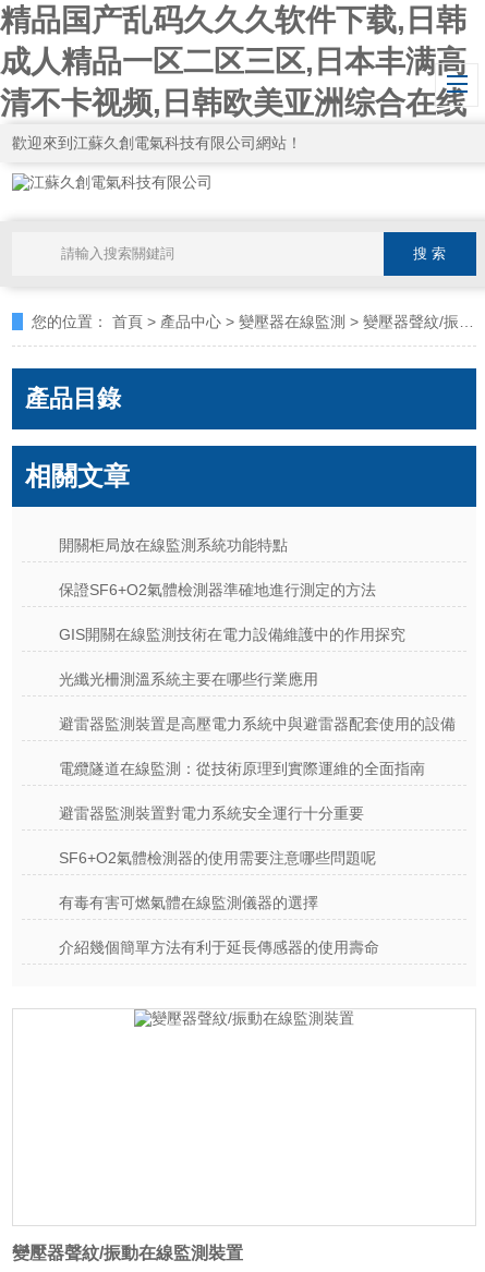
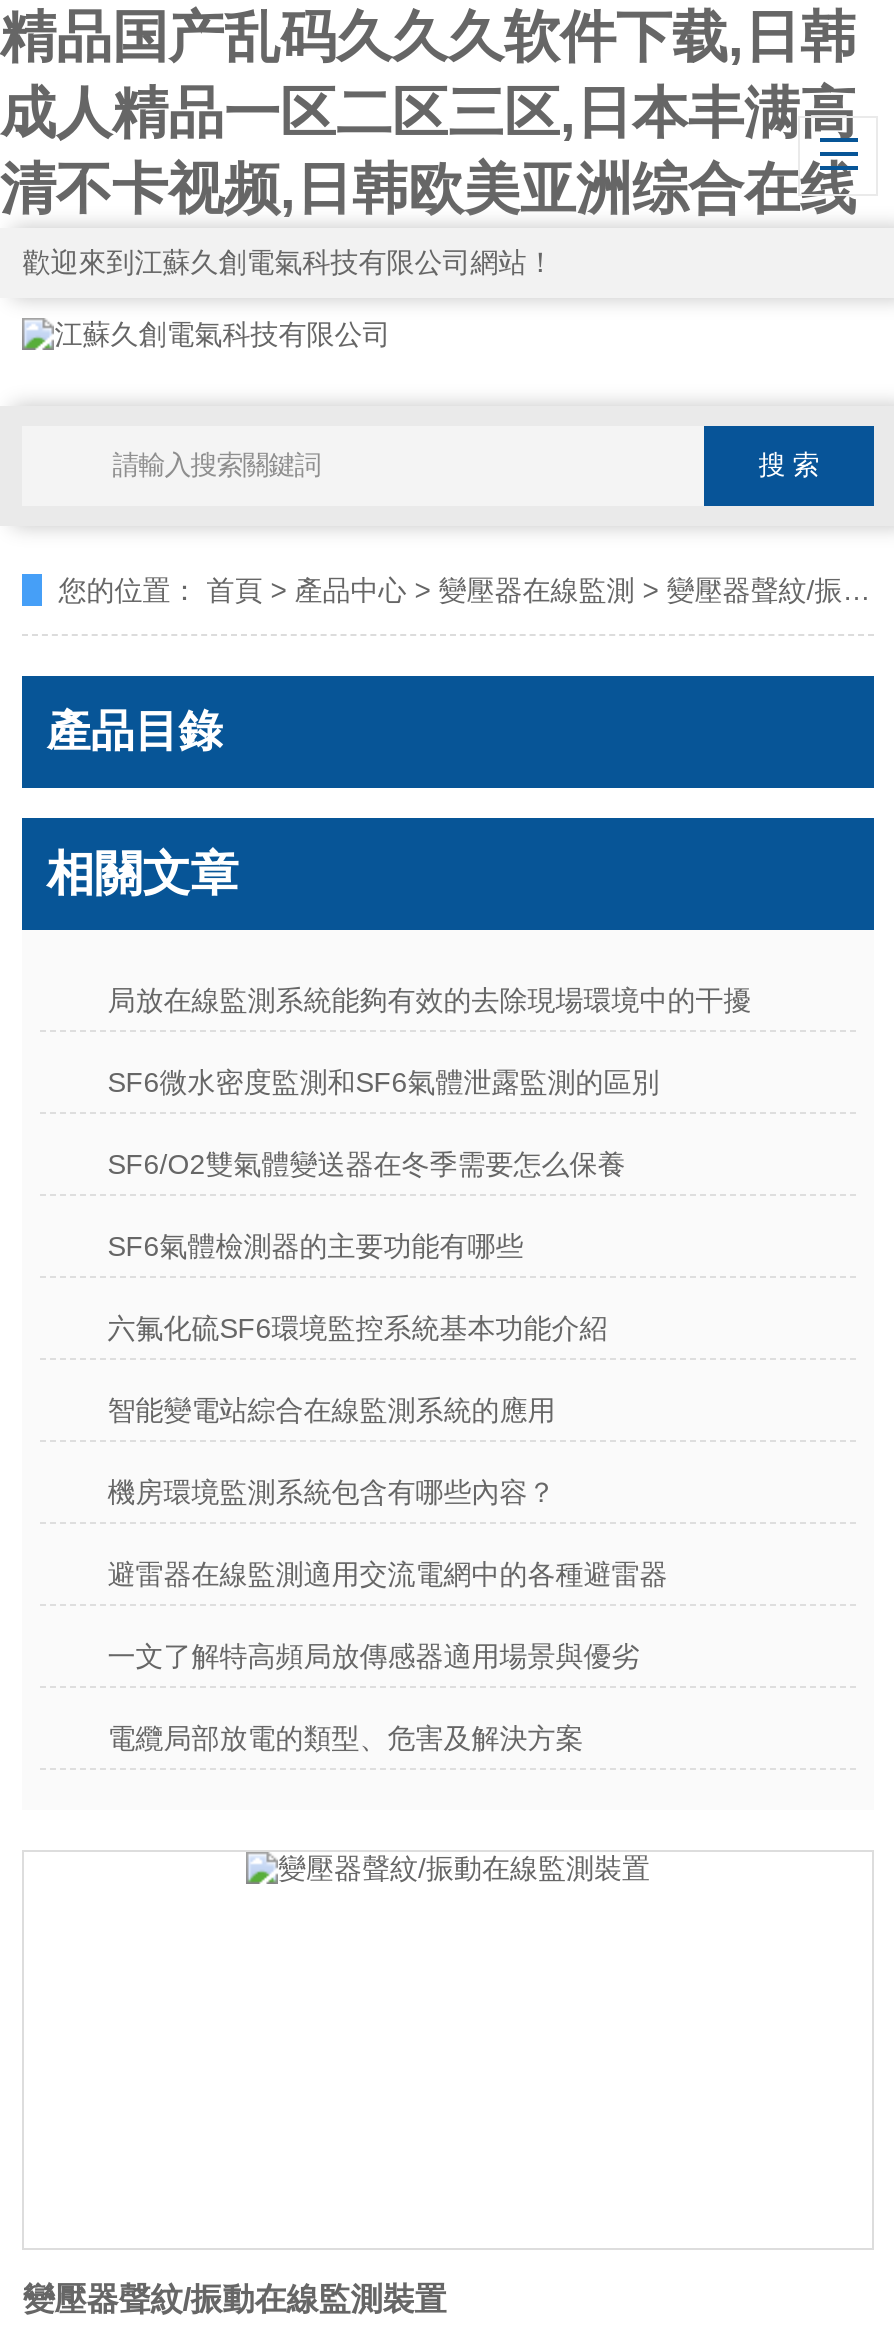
[59,536,288,554] 開關柜局放在線監測系統功能特點 -> [108,984,752,1016] 局放在線監測系統能夠有效的去除現場環境中的干擾
[59,581,376,598] 保證SF6+O2氣體檢測器準確地進行測定的方法 -> [108,1066,660,1098] SF6微水密度監測和SF6氣體泄露監測的區別
[59,626,405,643] GIS開關在線監測技術在電力設備維護中的作用探究 -> [108,1148,626,1180] SF6/O2雙氣體變送器在冬季需要怎么保養
[59,670,318,688] 光纖光柵測溫系統主要在哪些行業應用 -> [108,1230,524,1262] SF6氣體檢測器的主要功能有哪些
[59,715,455,732] 避雷器監測裝置是高壓電力系統中與避雷器配套使用的設備 -> [108,1312,608,1344] 六氟化硫SF6環境監控系統基本功能介紹
[59,760,425,777] 電纜隧道在線監測：從技術原理到實際運維的全面指南 -> [108,1394,556,1426] 智能變電站綜合在線監測系統的應用
[59,804,364,822] 避雷器監測裝置對電力系統安全運行十分重要 -> [108,1476,556,1508] 機房環境監測系統包含有哪些內容？
[59,849,376,867] SF6+O2氣體檢測器的使用需要注意哪些問題呢 -> [108,1558,668,1590] 避雷器在線監測適用交流電網中的各種避雷器
[59,894,318,911] 有毒有害可燃氣體在線監測儀器的選擇 -> [108,1640,640,1672] 一文了解特高頻局放傳感器適用場景與優劣
[59,938,379,956] 介紹幾個簡單方法有利于延長傳感器的使用壽命 -> [108,1722,584,1754] 電纜局部放電的類型、危害及解決方案

